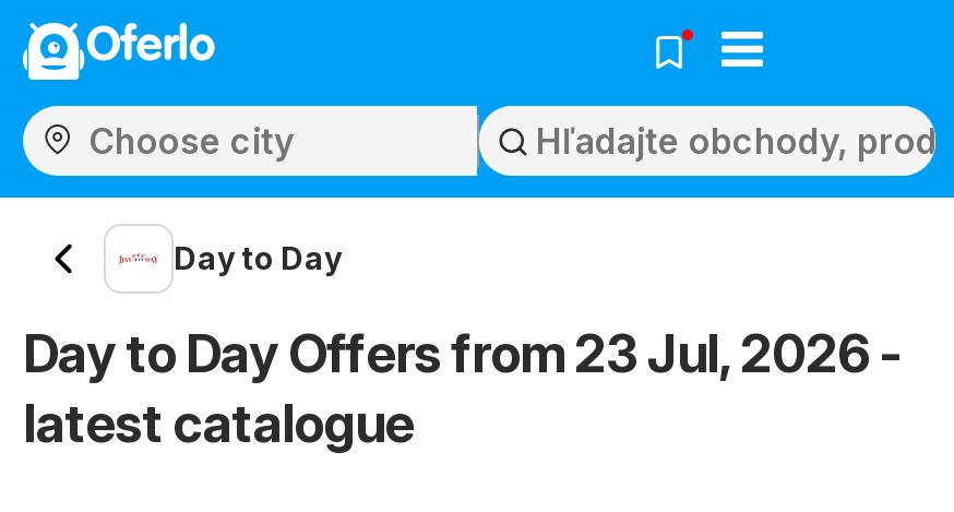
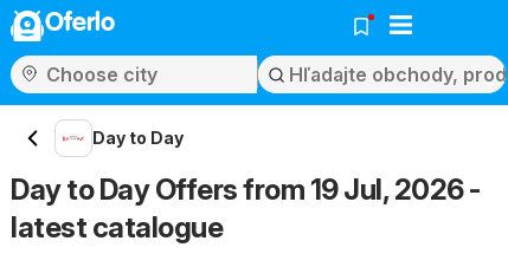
[23,322,899,385] Day to Day Offers from 23 Jul, 2026 - -> [11,172,480,207] Day to Day Offers from 19 Jul, 2026 -

